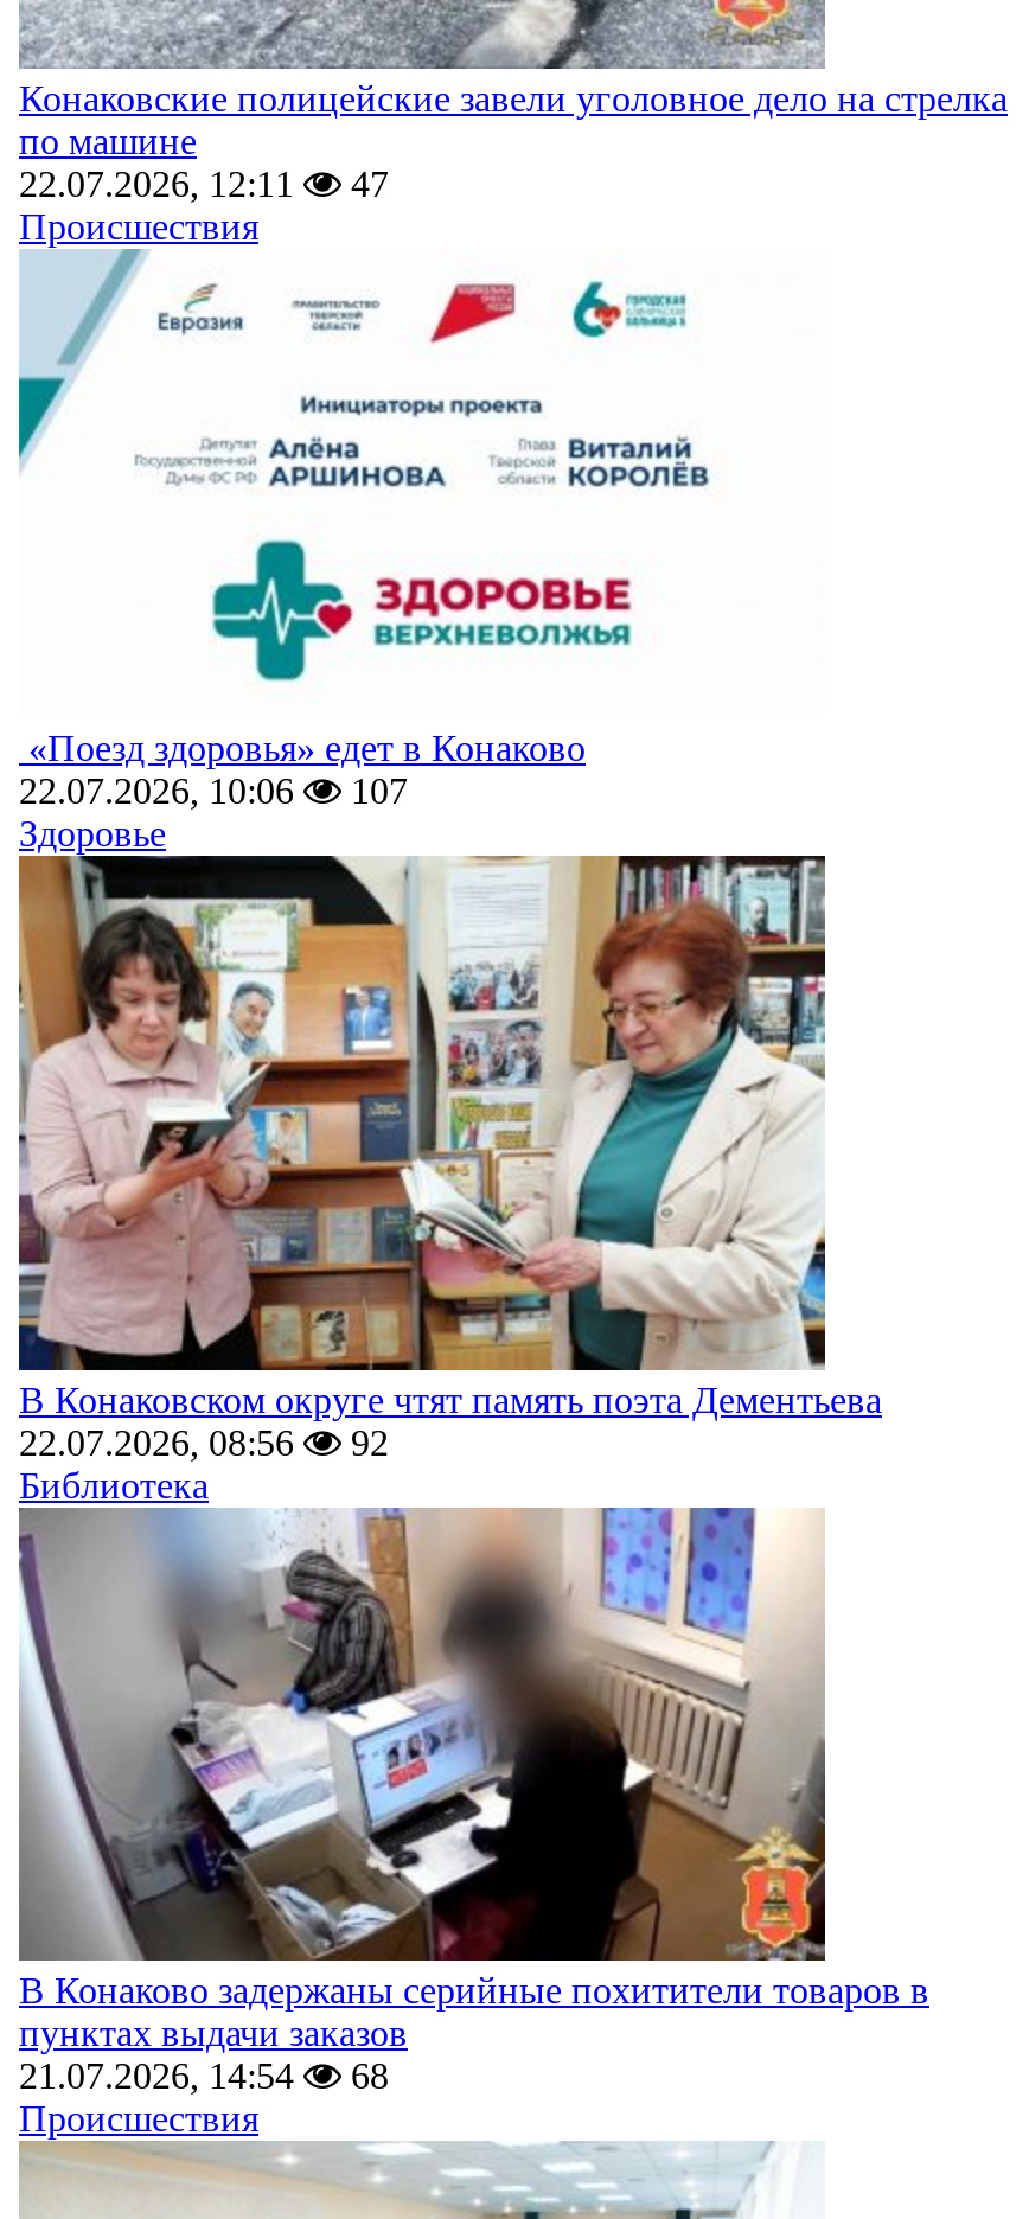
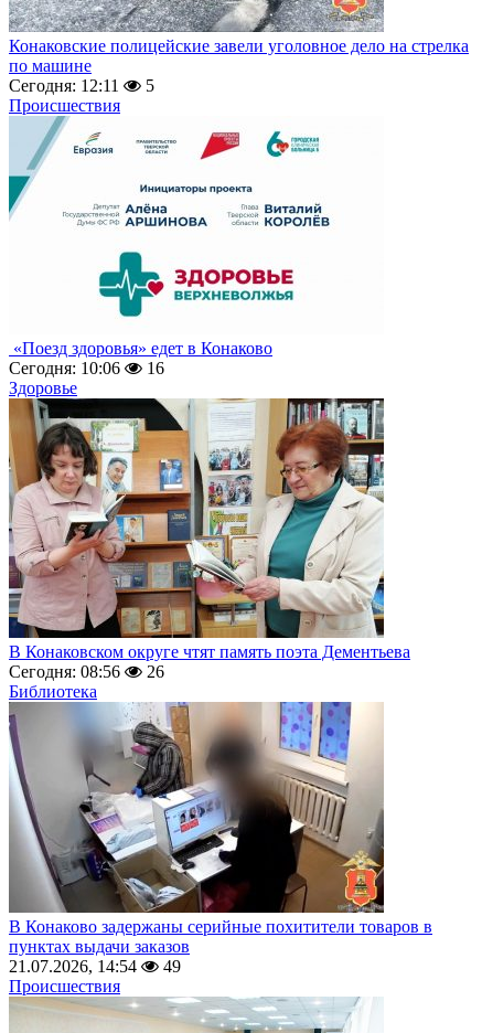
[19,164,389,204] 22.07.2026, 12:11 | 47 -> [9,76,154,95] Сегодня: 12:11 | 5
[19,770,408,811] 22.07.2026, 10:06 | 107 -> [9,359,164,377] Сегодня: 10:06 | 16
[19,1422,389,1463] 22.07.2026, 08:56 | 92 -> [9,662,164,681] Сегодня: 08:56 | 26
[19,2055,389,2096] 21.07.2026, 14:54 68 -> [9,957,181,976] 21.07.2026, 14:54 49

